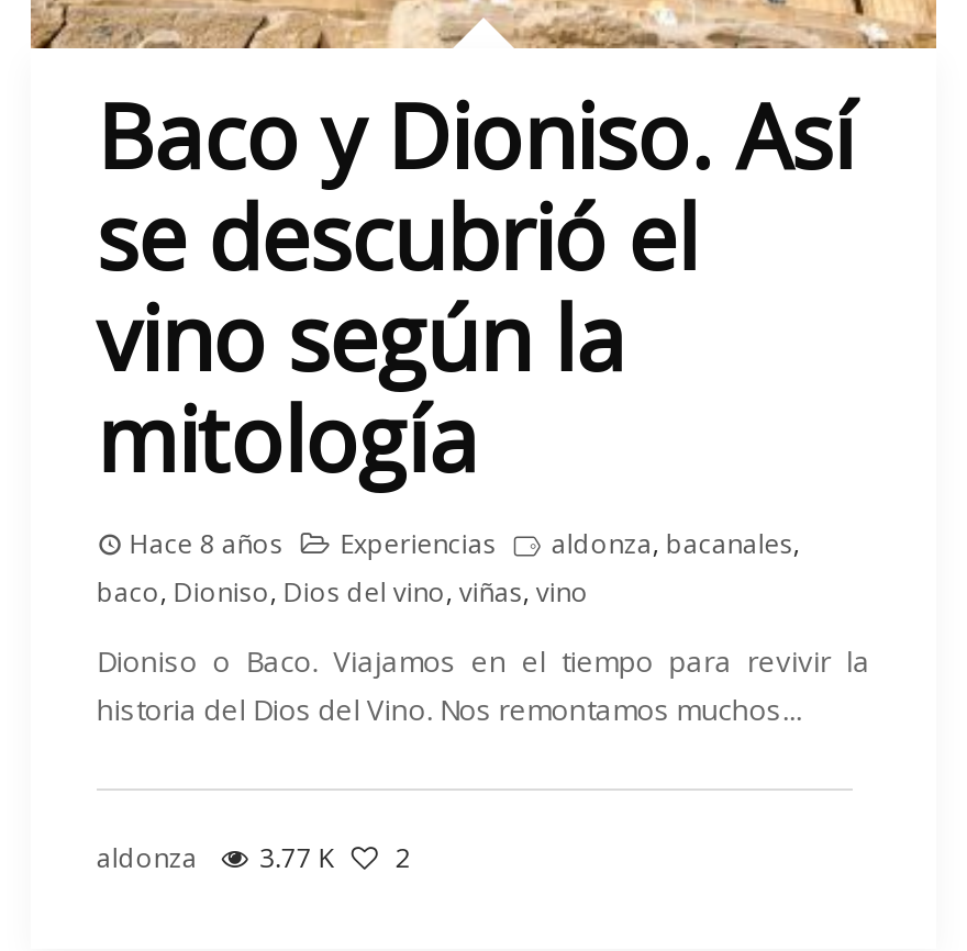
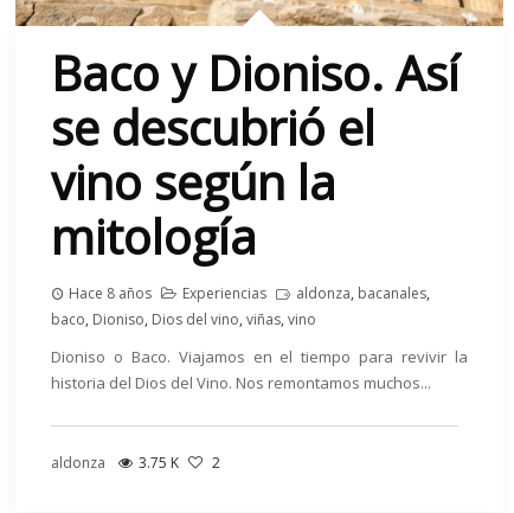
[96,838,411,875] aldonza 3.77 K 2 -> [51,452,220,472] aldonza 3.75 K 2

